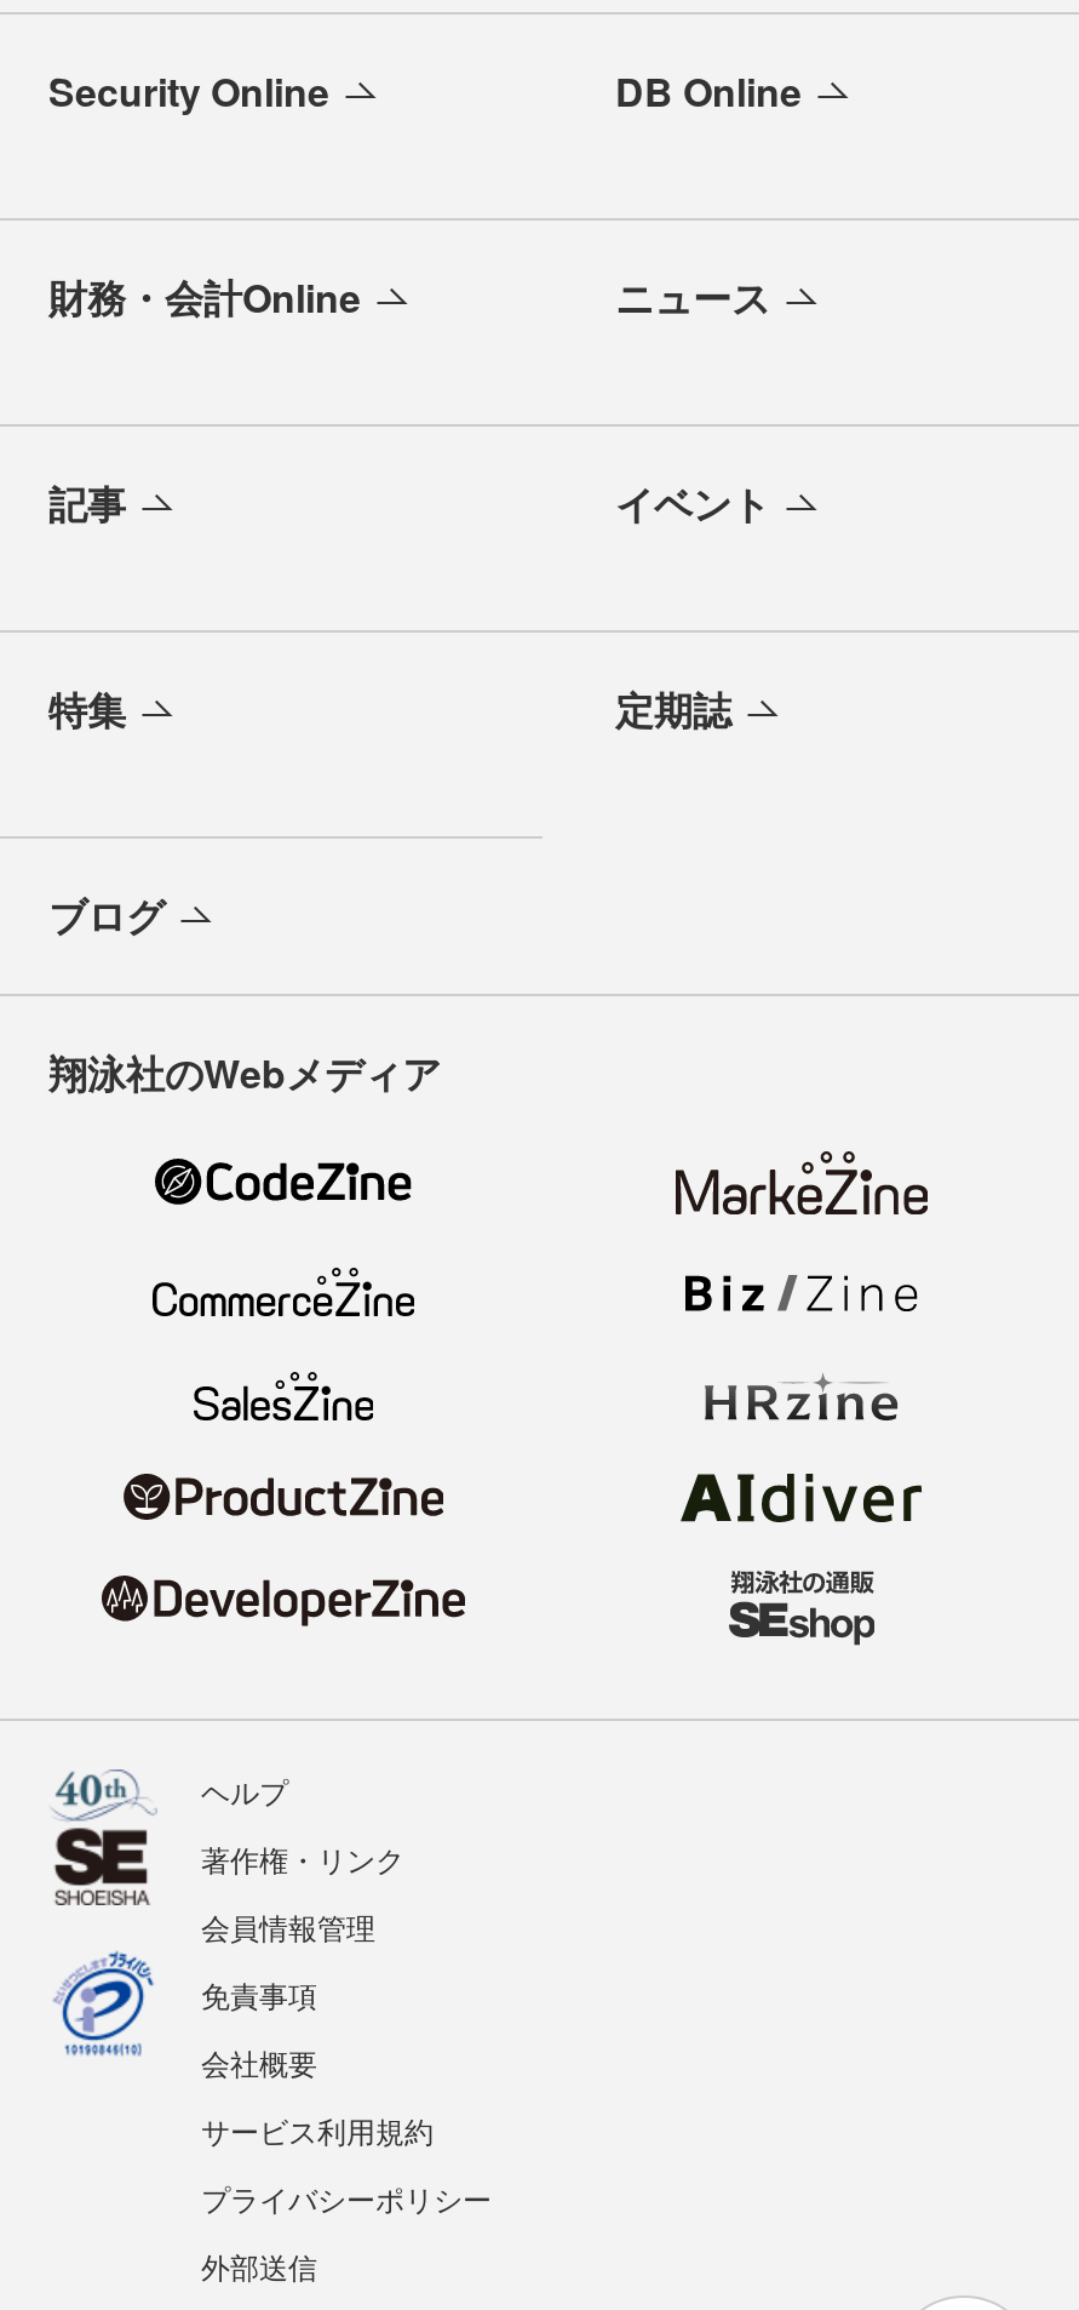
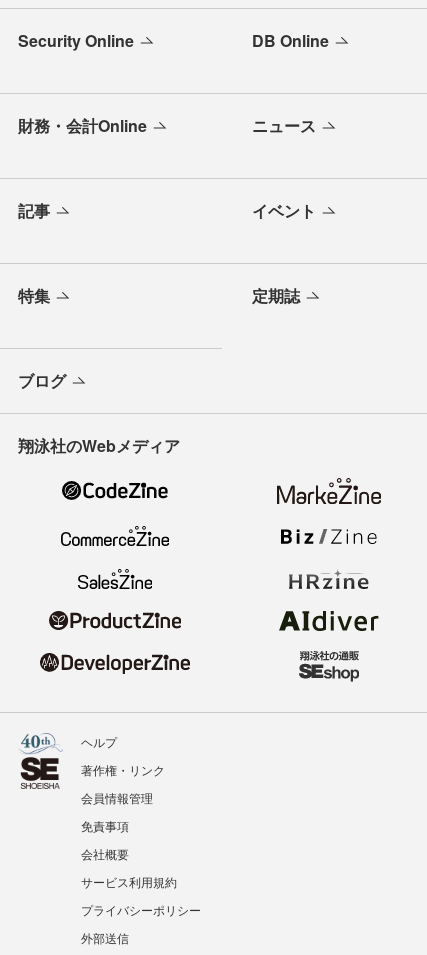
[53,1949,155,2058] [image] -> none

